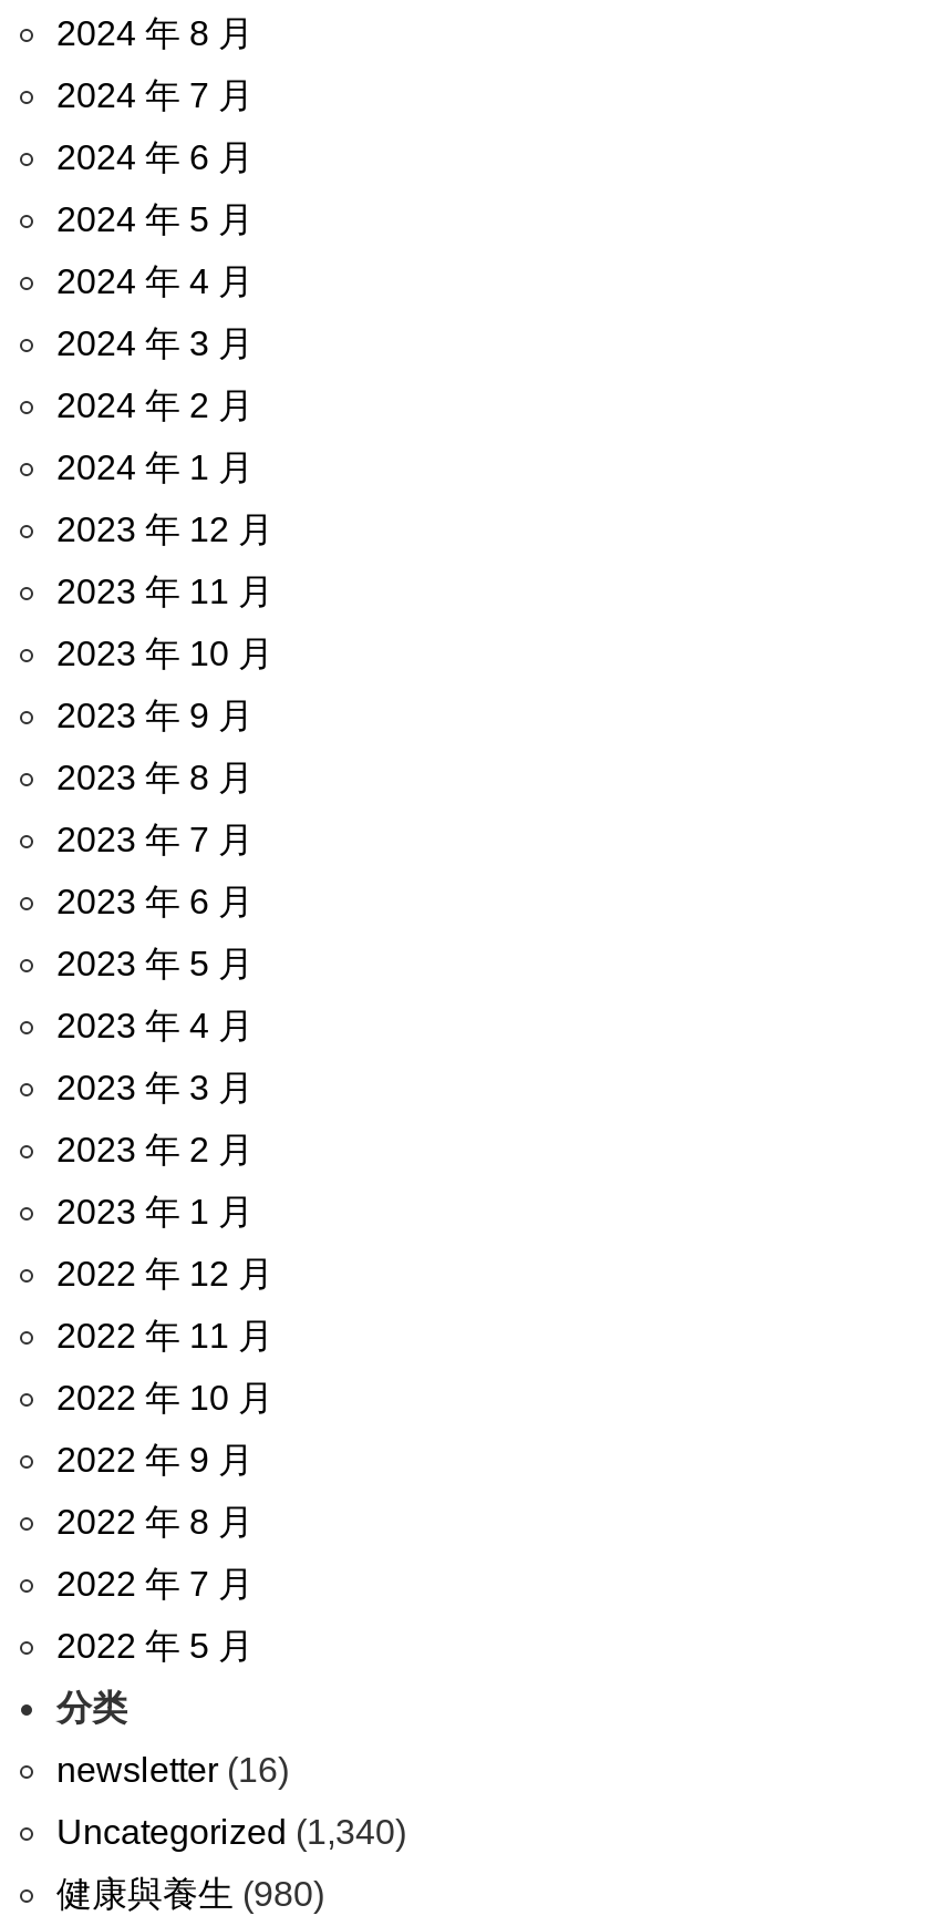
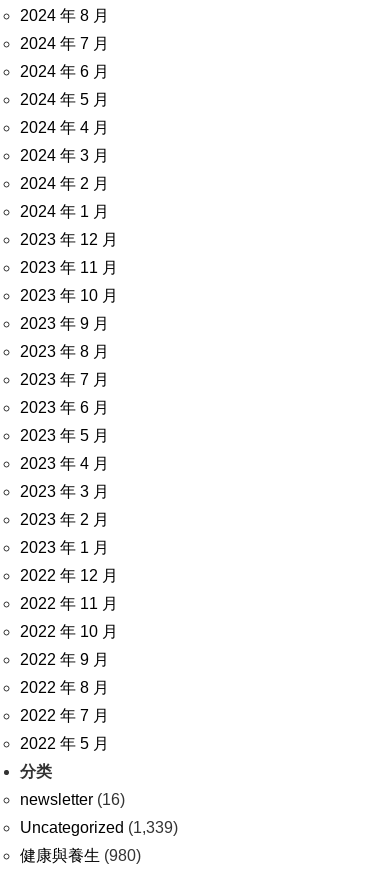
[56,1813,406,1851] Uncategorized (1,340) -> [20,819,178,836] Uncategorized (1,339)

